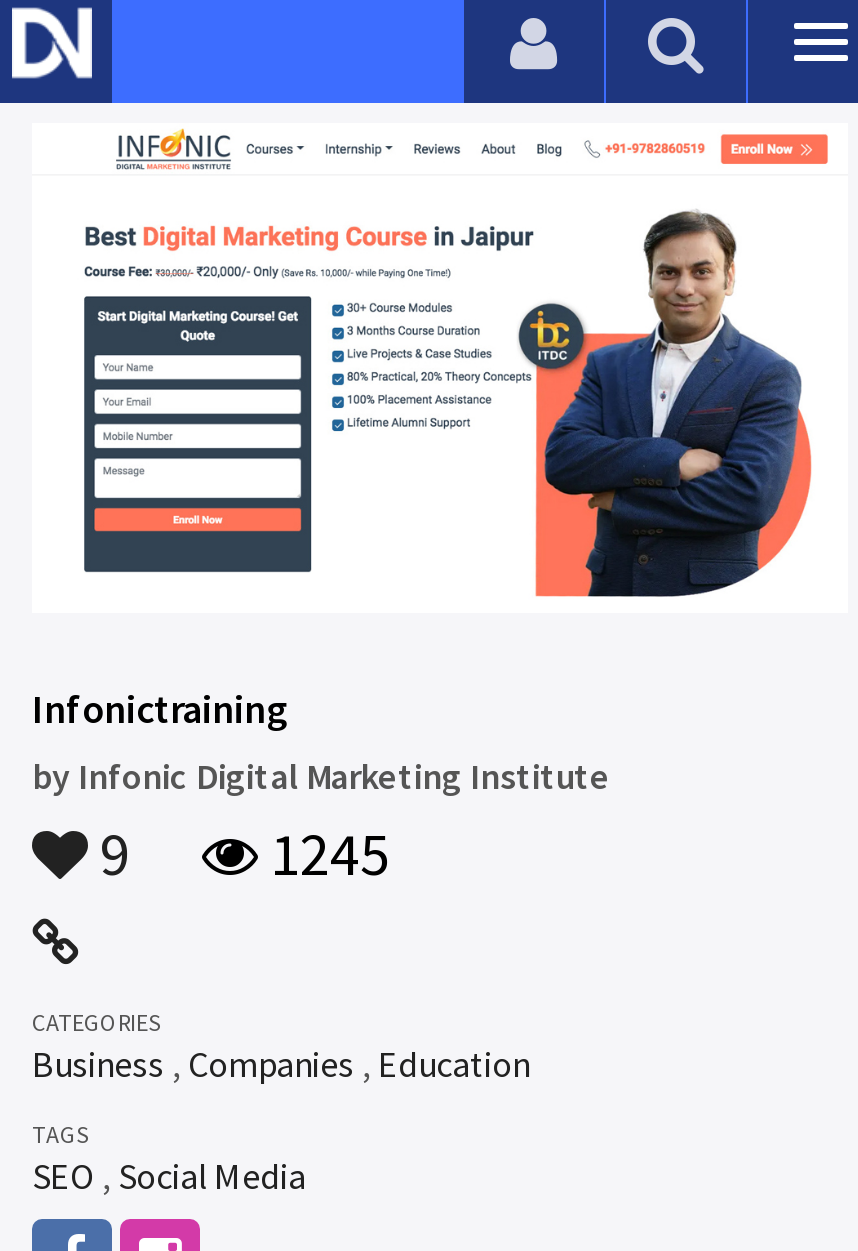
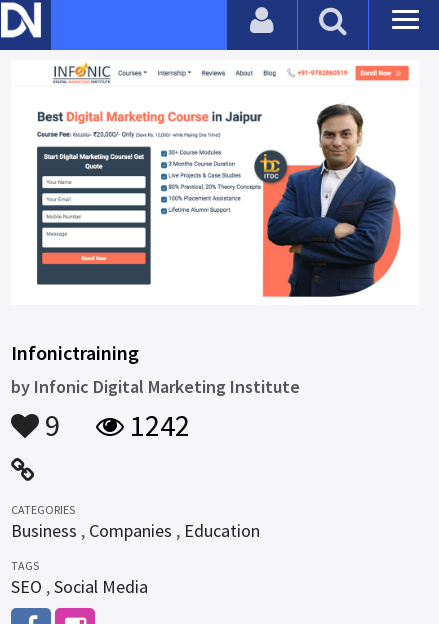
[88,815,390,891] 9 1245 -> [39,406,190,444] 9 1242

